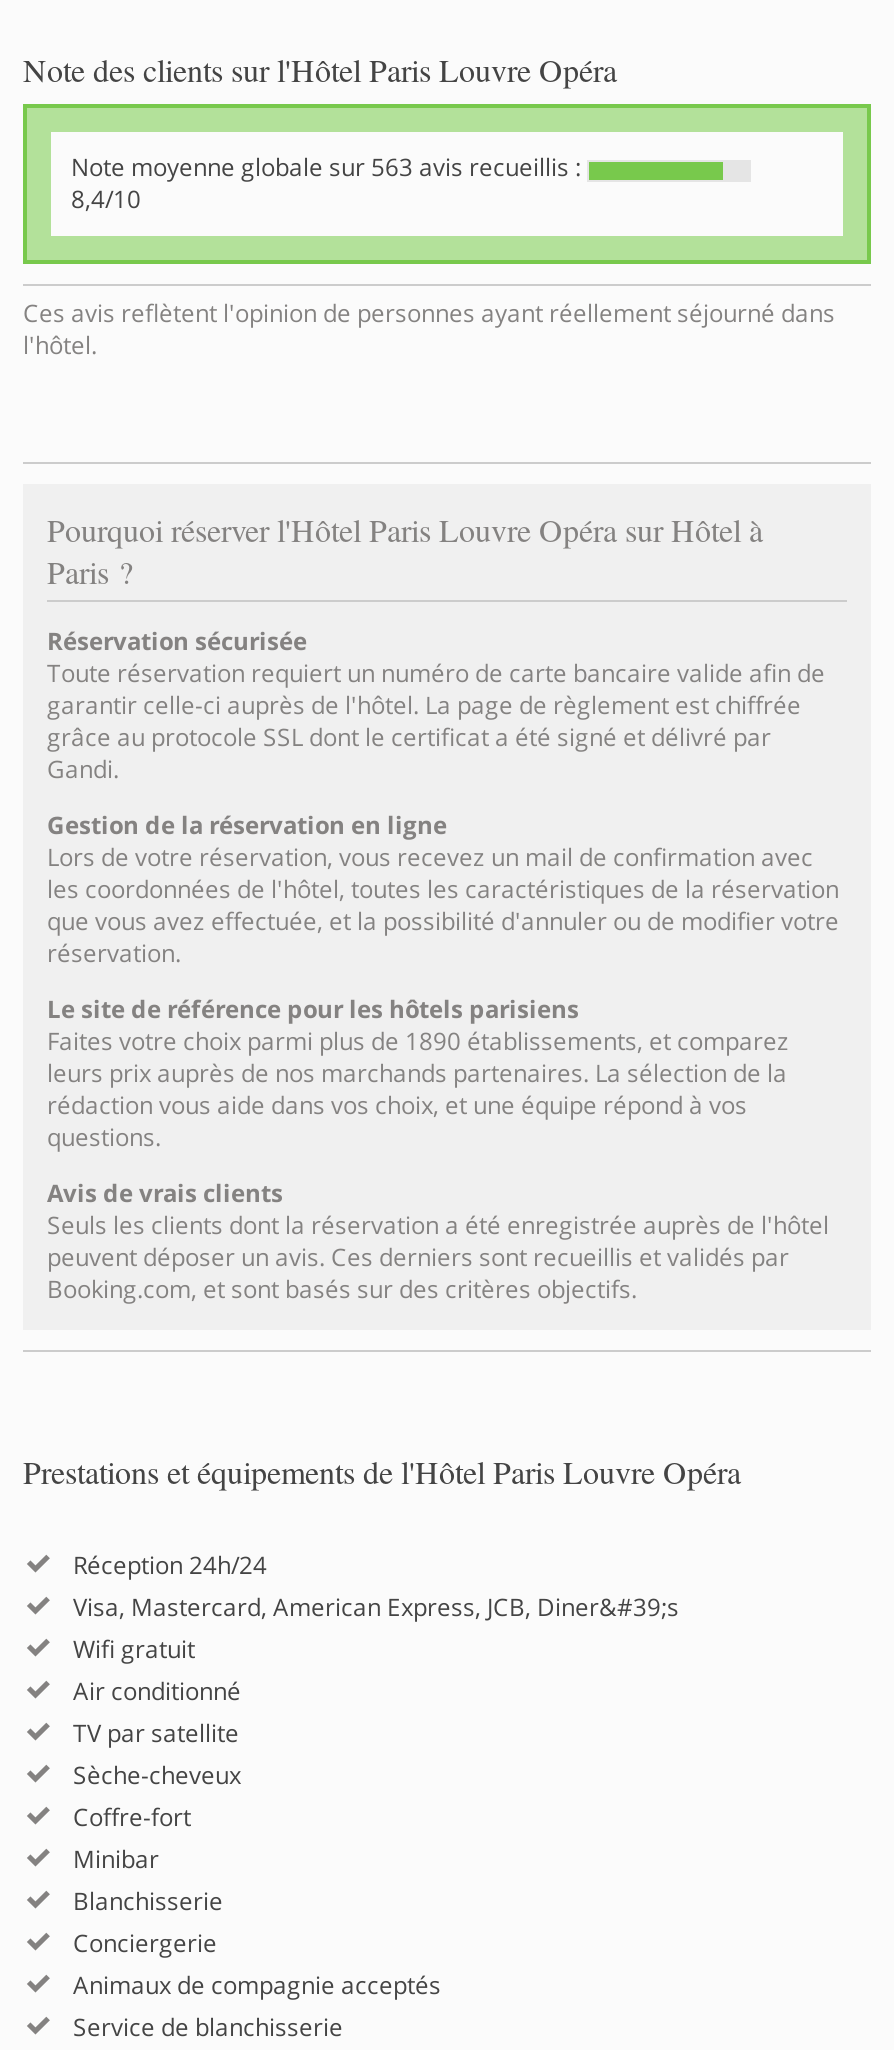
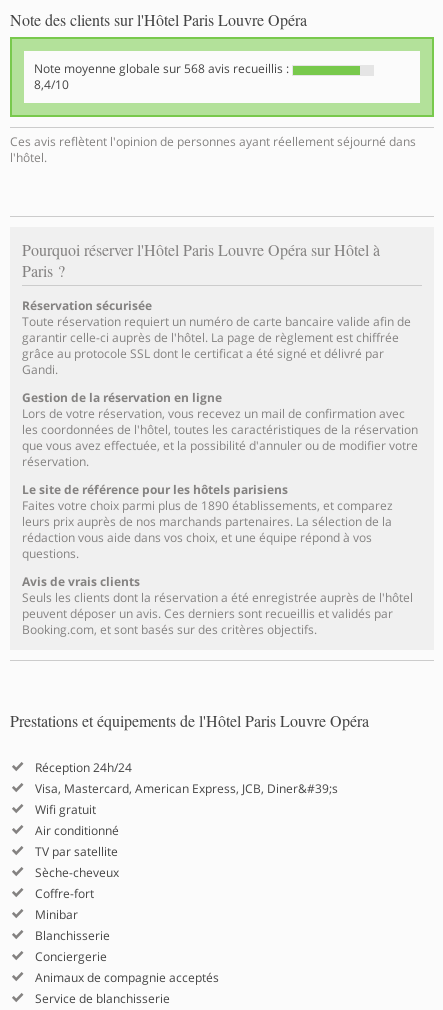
[71,150,581,184] Note moyenne globale sur 563 avis recueillis : -> [34,60,289,77] Note moyenne globale sur 568 avis recueillis :

